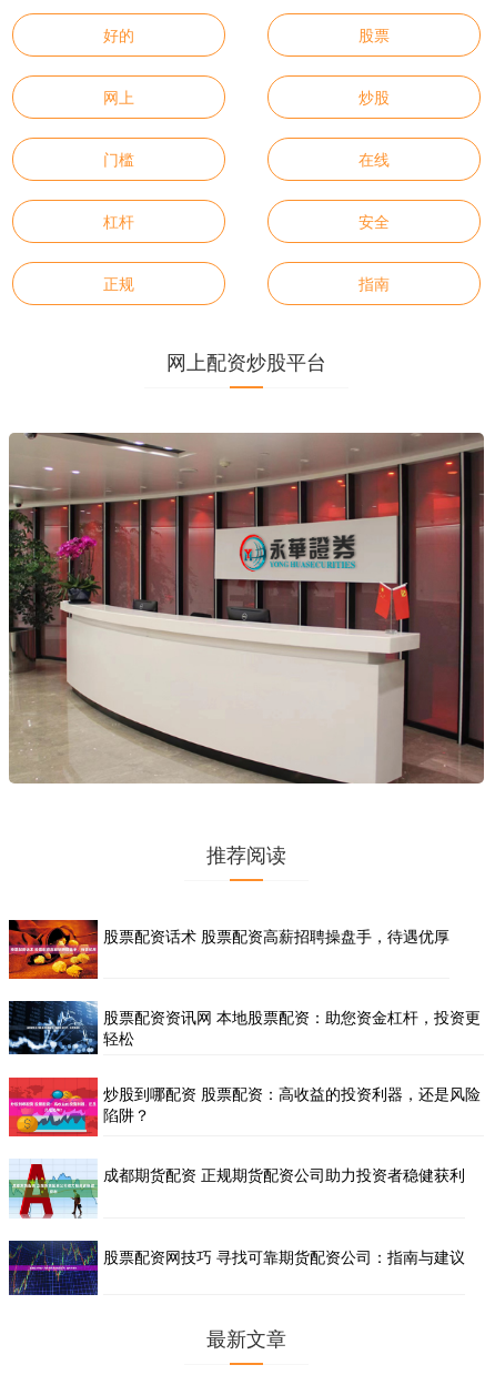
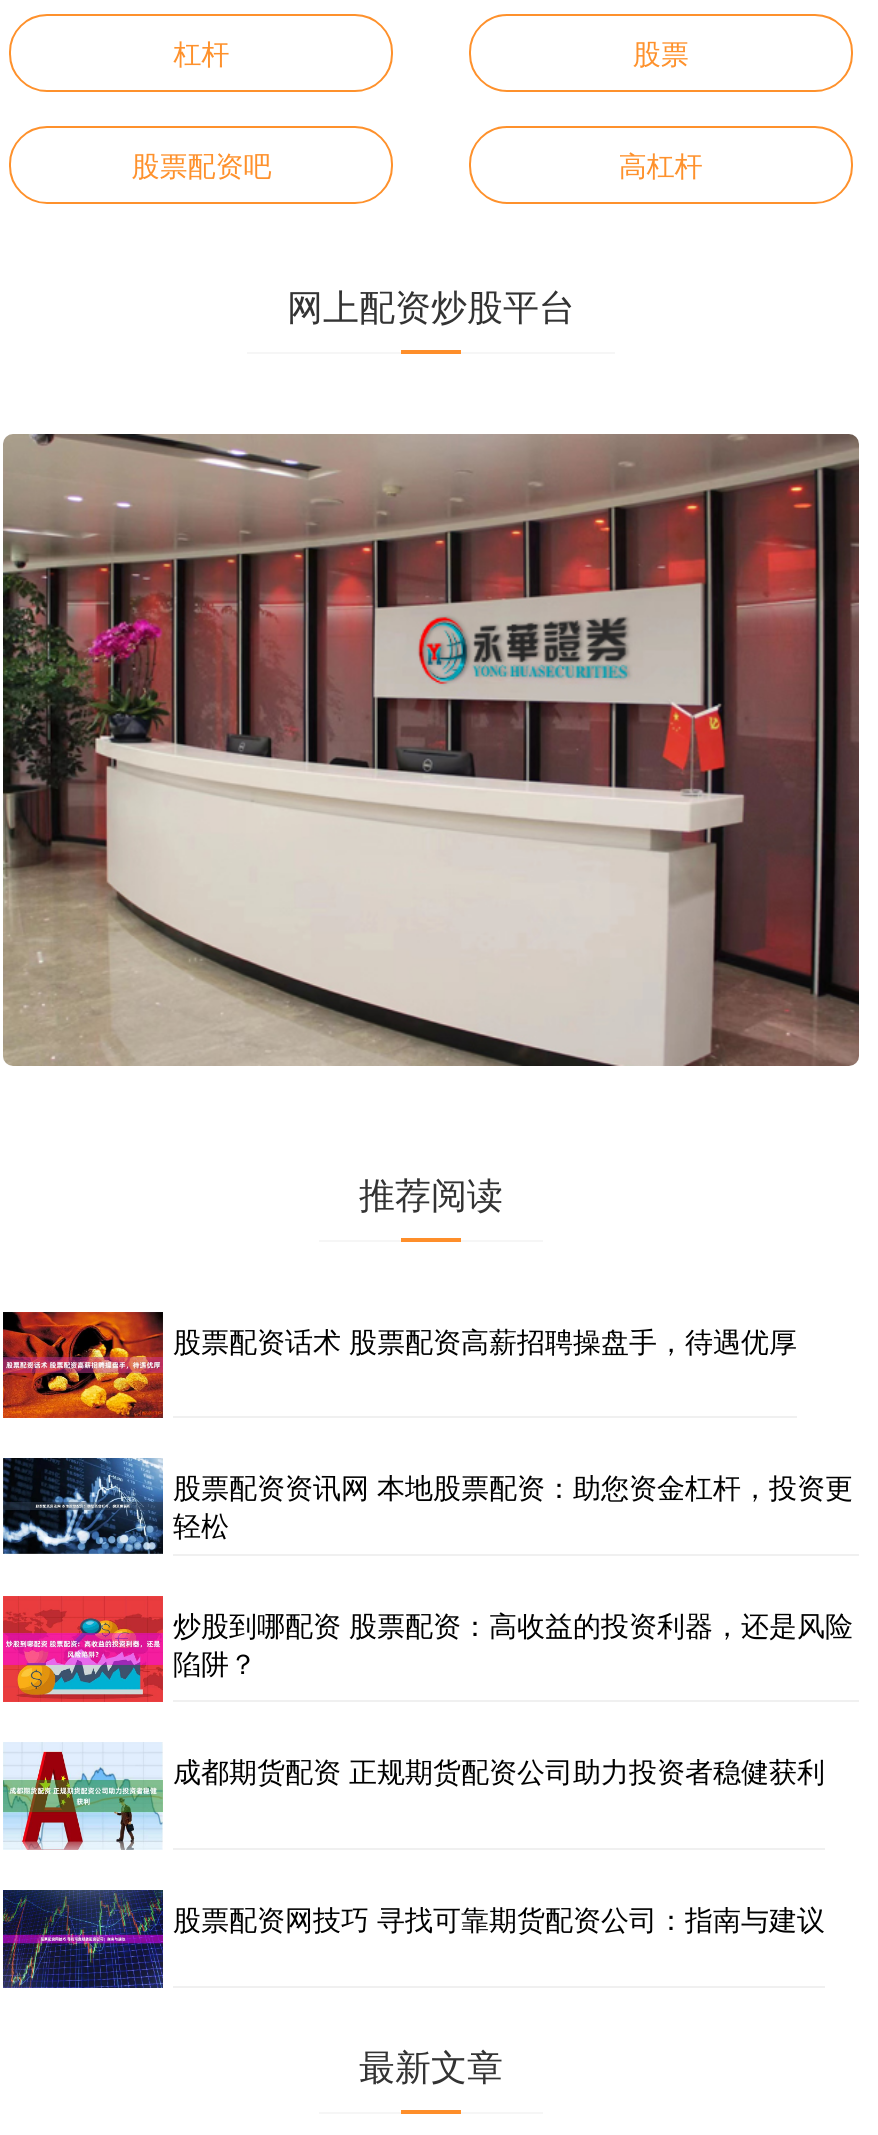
[103,23,135,46] 好的 -> [173,32,229,72] 杠杆
[103,85,389,294] 网上 | 炒股 | 门槛 | 在线 | 杠杆 | 安全 | 正规 | 指南 -> [131,144,703,184] 股票配资吧 | 高杠杆

